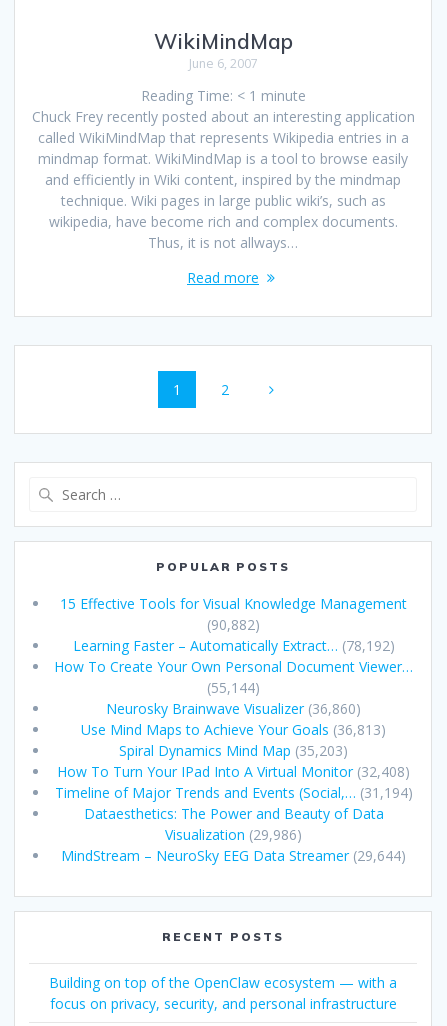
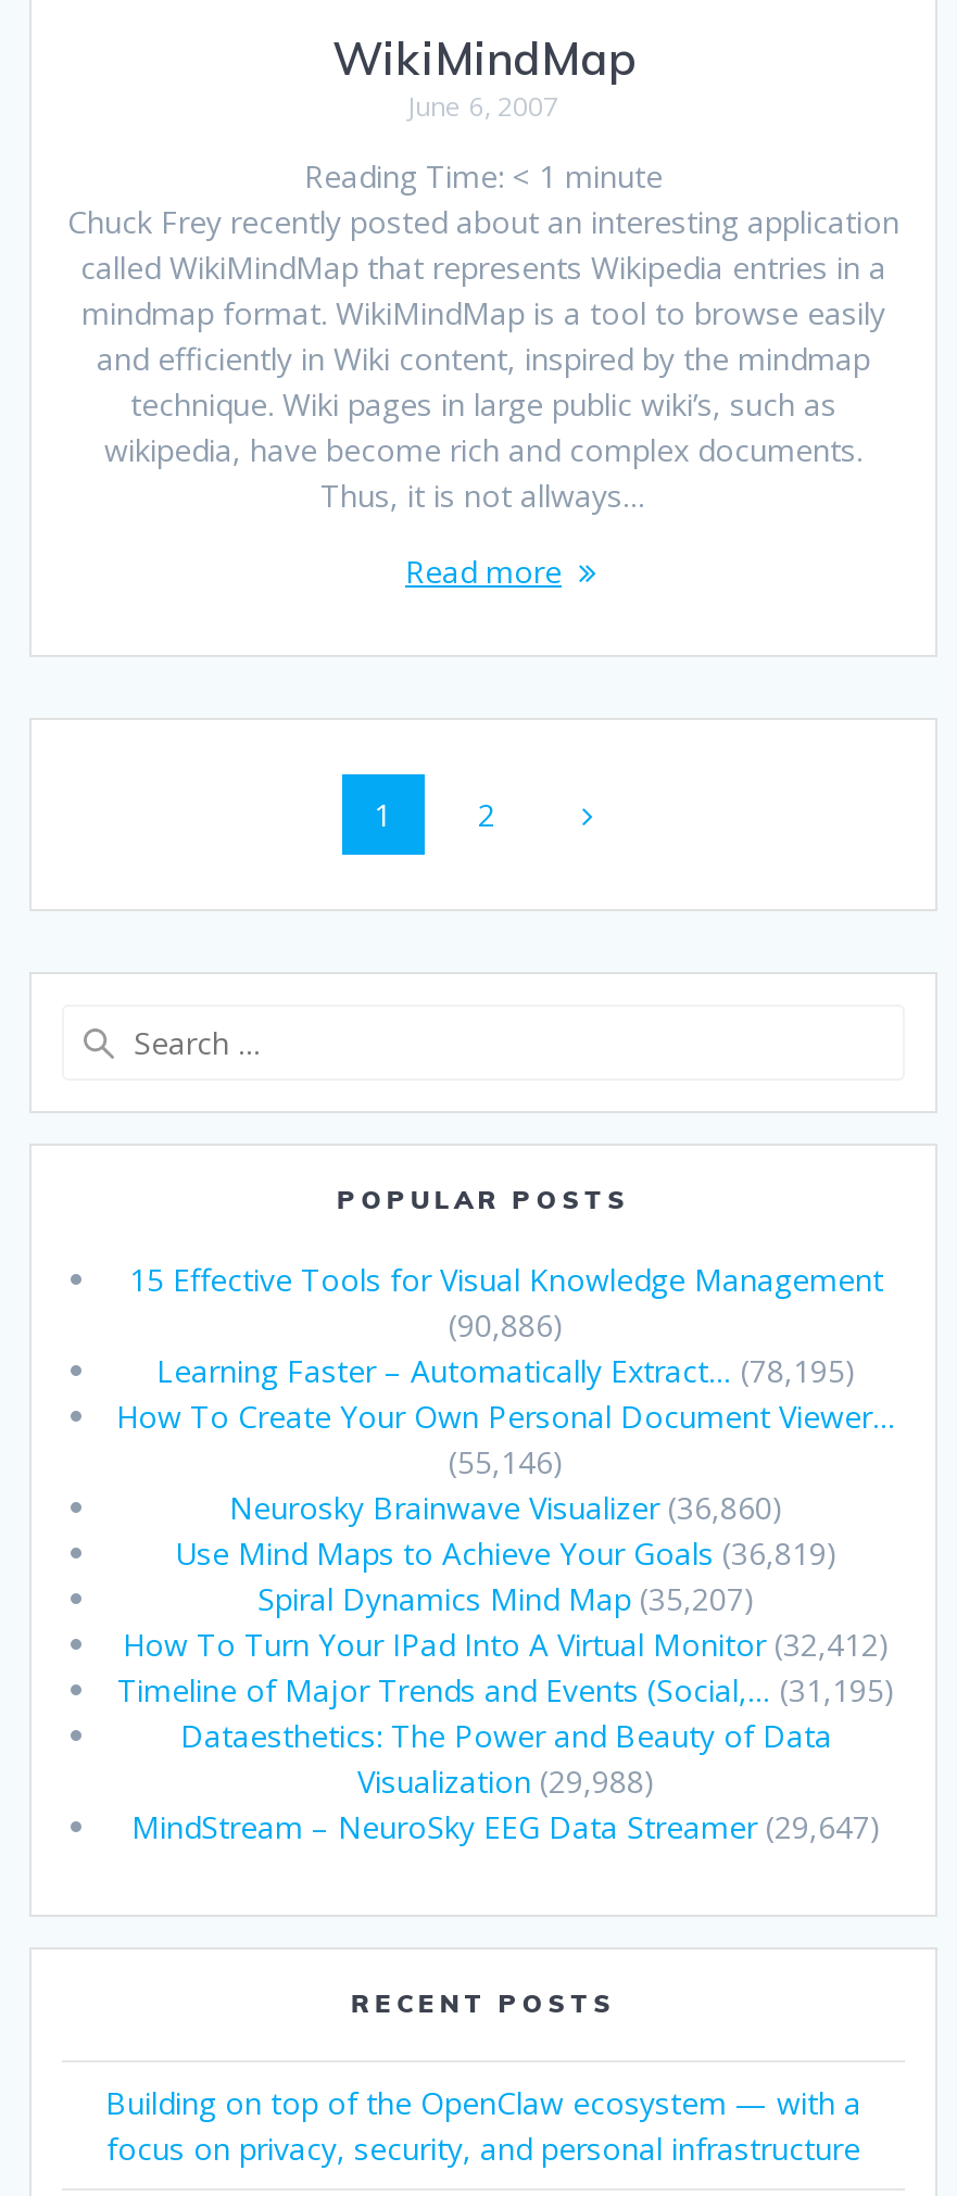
[207,615,260,634] (90,882) -> [449,1305,564,1346] (90,886)
[72,636,394,655] Learning Faster – Automatically Extract… (78,192) -> [156,1350,856,1392] Learning Faster – Automatically Extract… (78,195)
[207,678,260,697] (55,144) -> [449,1442,564,1483] (55,146)
[81,720,386,739] Use Mind Maps to Achieve Your Goals (36,813) -> [175,1533,838,1574] Use Mind Maps to Achieve Your Goals (36,819)
[119,741,348,760] Spiral Dynamics Mind Map (35,203) -> [257,1578,755,1620] Spiral Dynamics Mind Map (35,207)
[57,762,410,781] How To Turn Your IPad Into A Virtual Monitor (32,408) -> [123,1624,890,1665] How To Turn Your IPad Into A Virtual Monitor (32,412)
[54,783,412,802] Timeline of Major Trends and Events (Social,… (31,194) -> [117,1670,895,1711] Timeline of Major Trends and Events (Social,… (31,195)
[165,825,302,844] Visualization (29,986) -> [357,1761,655,1802] Visualization (29,988)
[61,846,406,865] MindStream – NeuroSky EEG Data Streamer (29,644) -> [131,1807,881,1848] MindStream – NeuroSky EEG Data Streamer (29,647)

